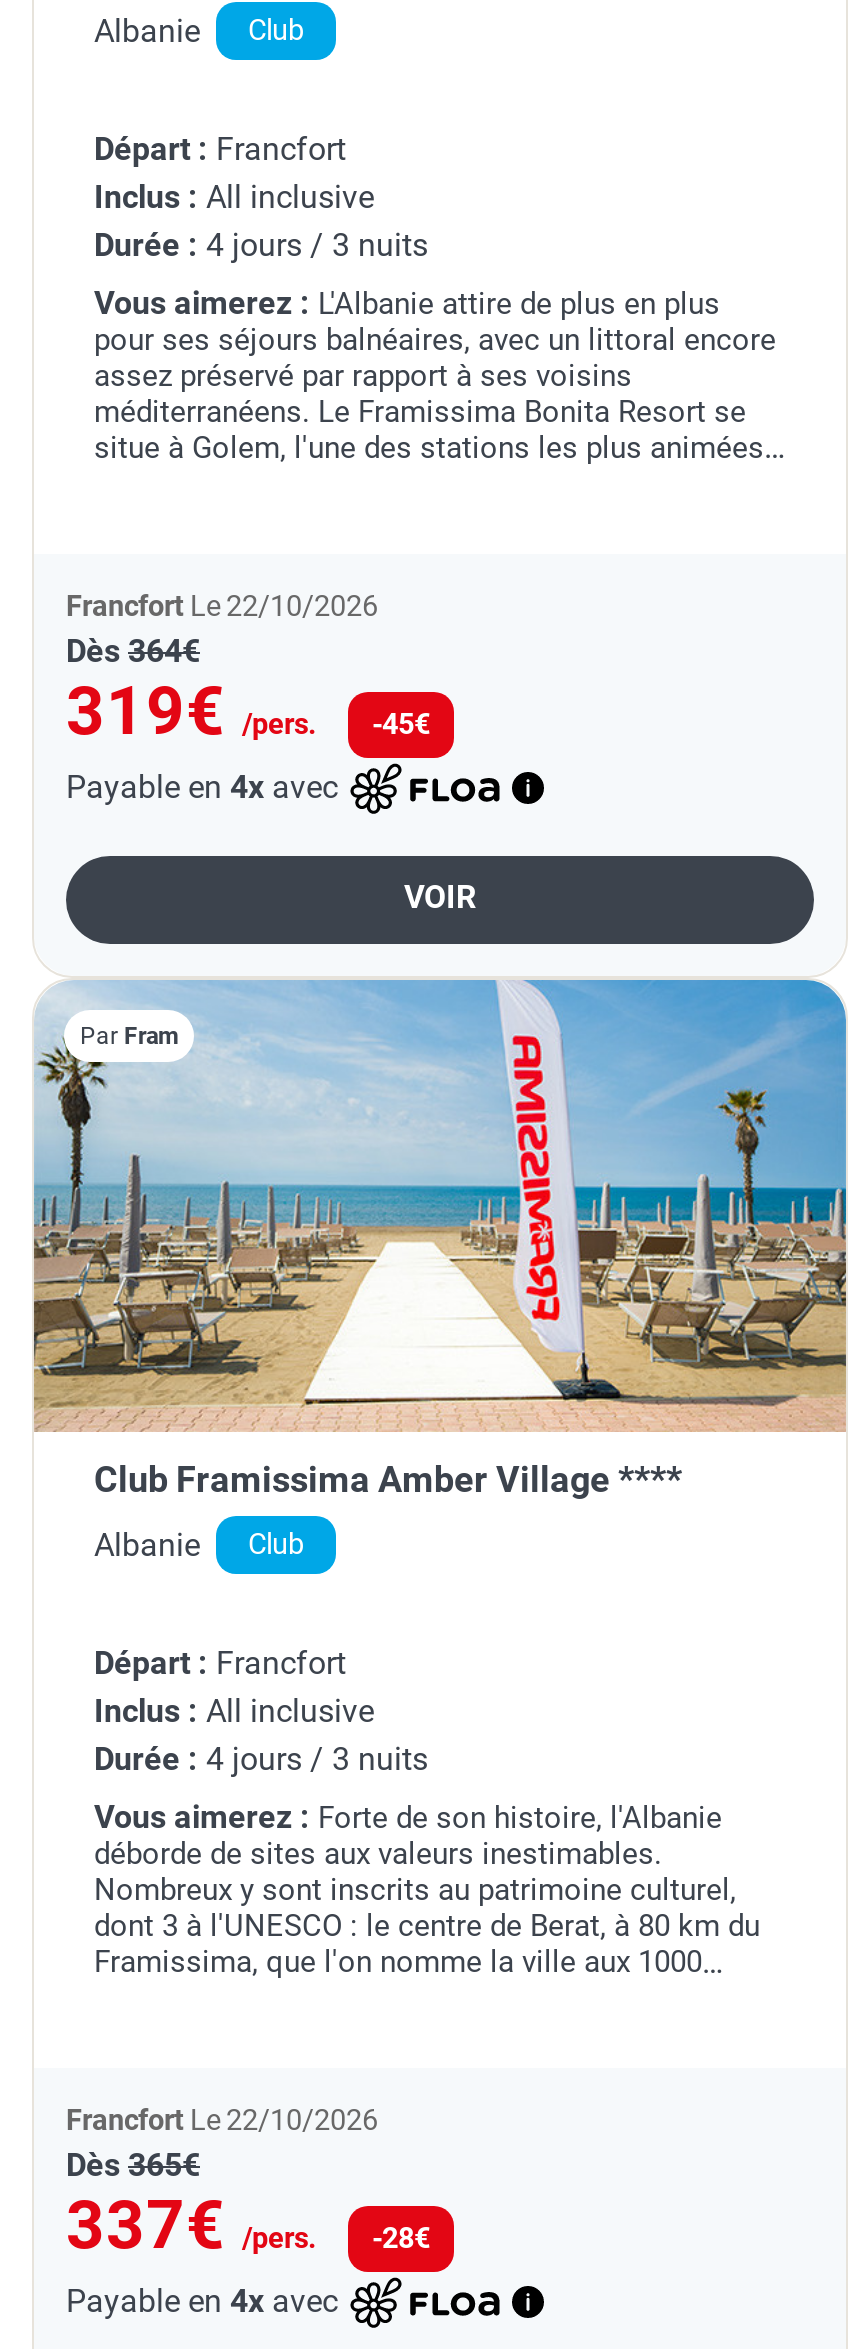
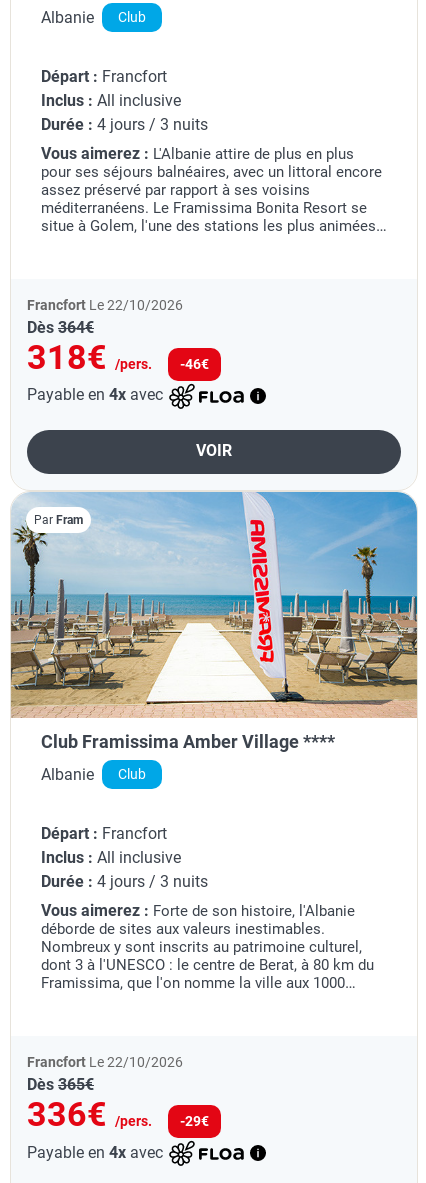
[66,671,430,749] 319€/pers. | -45€ -> [27,338,209,377] 318€/pers. | -46€
[66,2186,430,2264] 337€/pers. | -28€ -> [27,1095,209,1134] 336€/pers. | -29€

